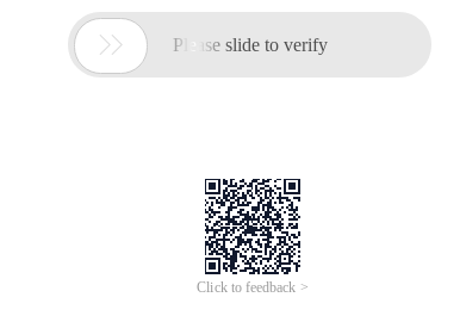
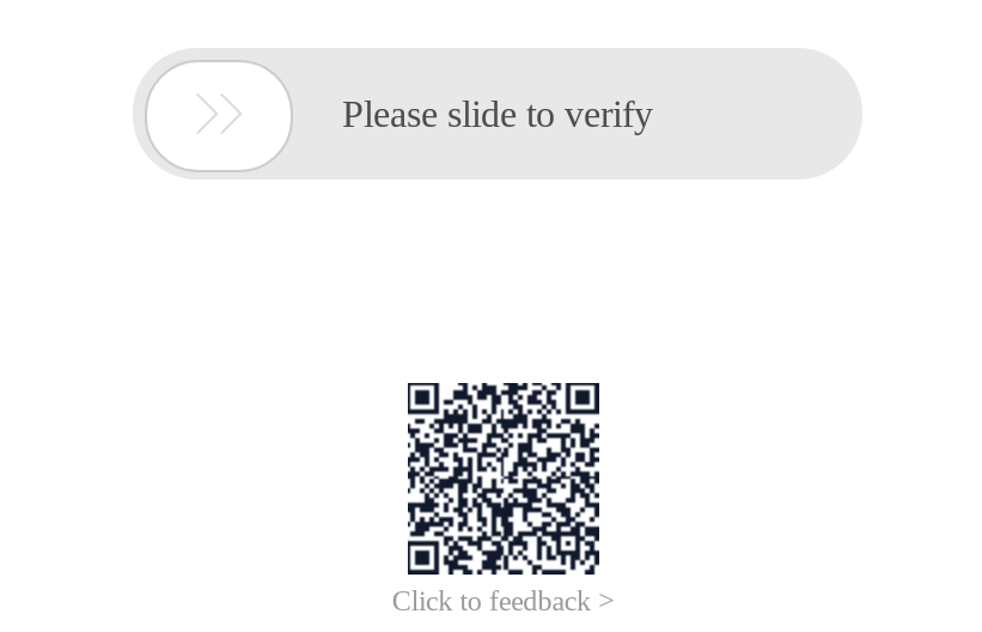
[204,178,300,275] [image] -> [405,383,602,577] [image]

